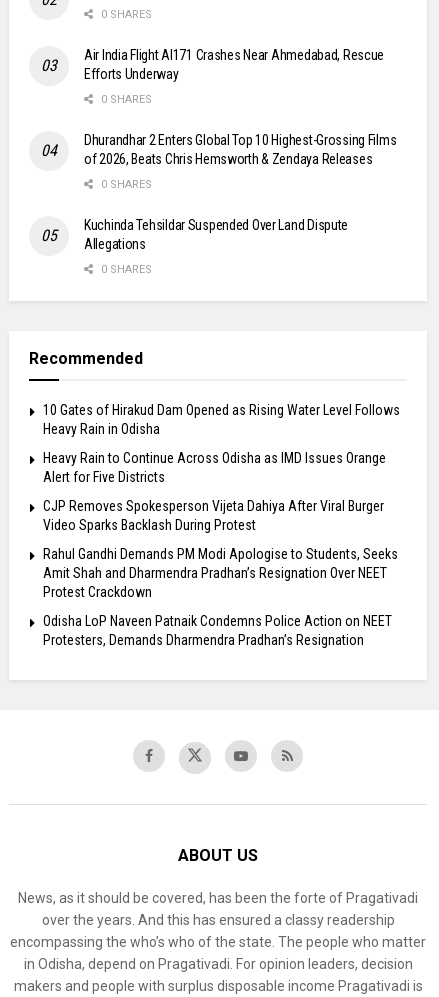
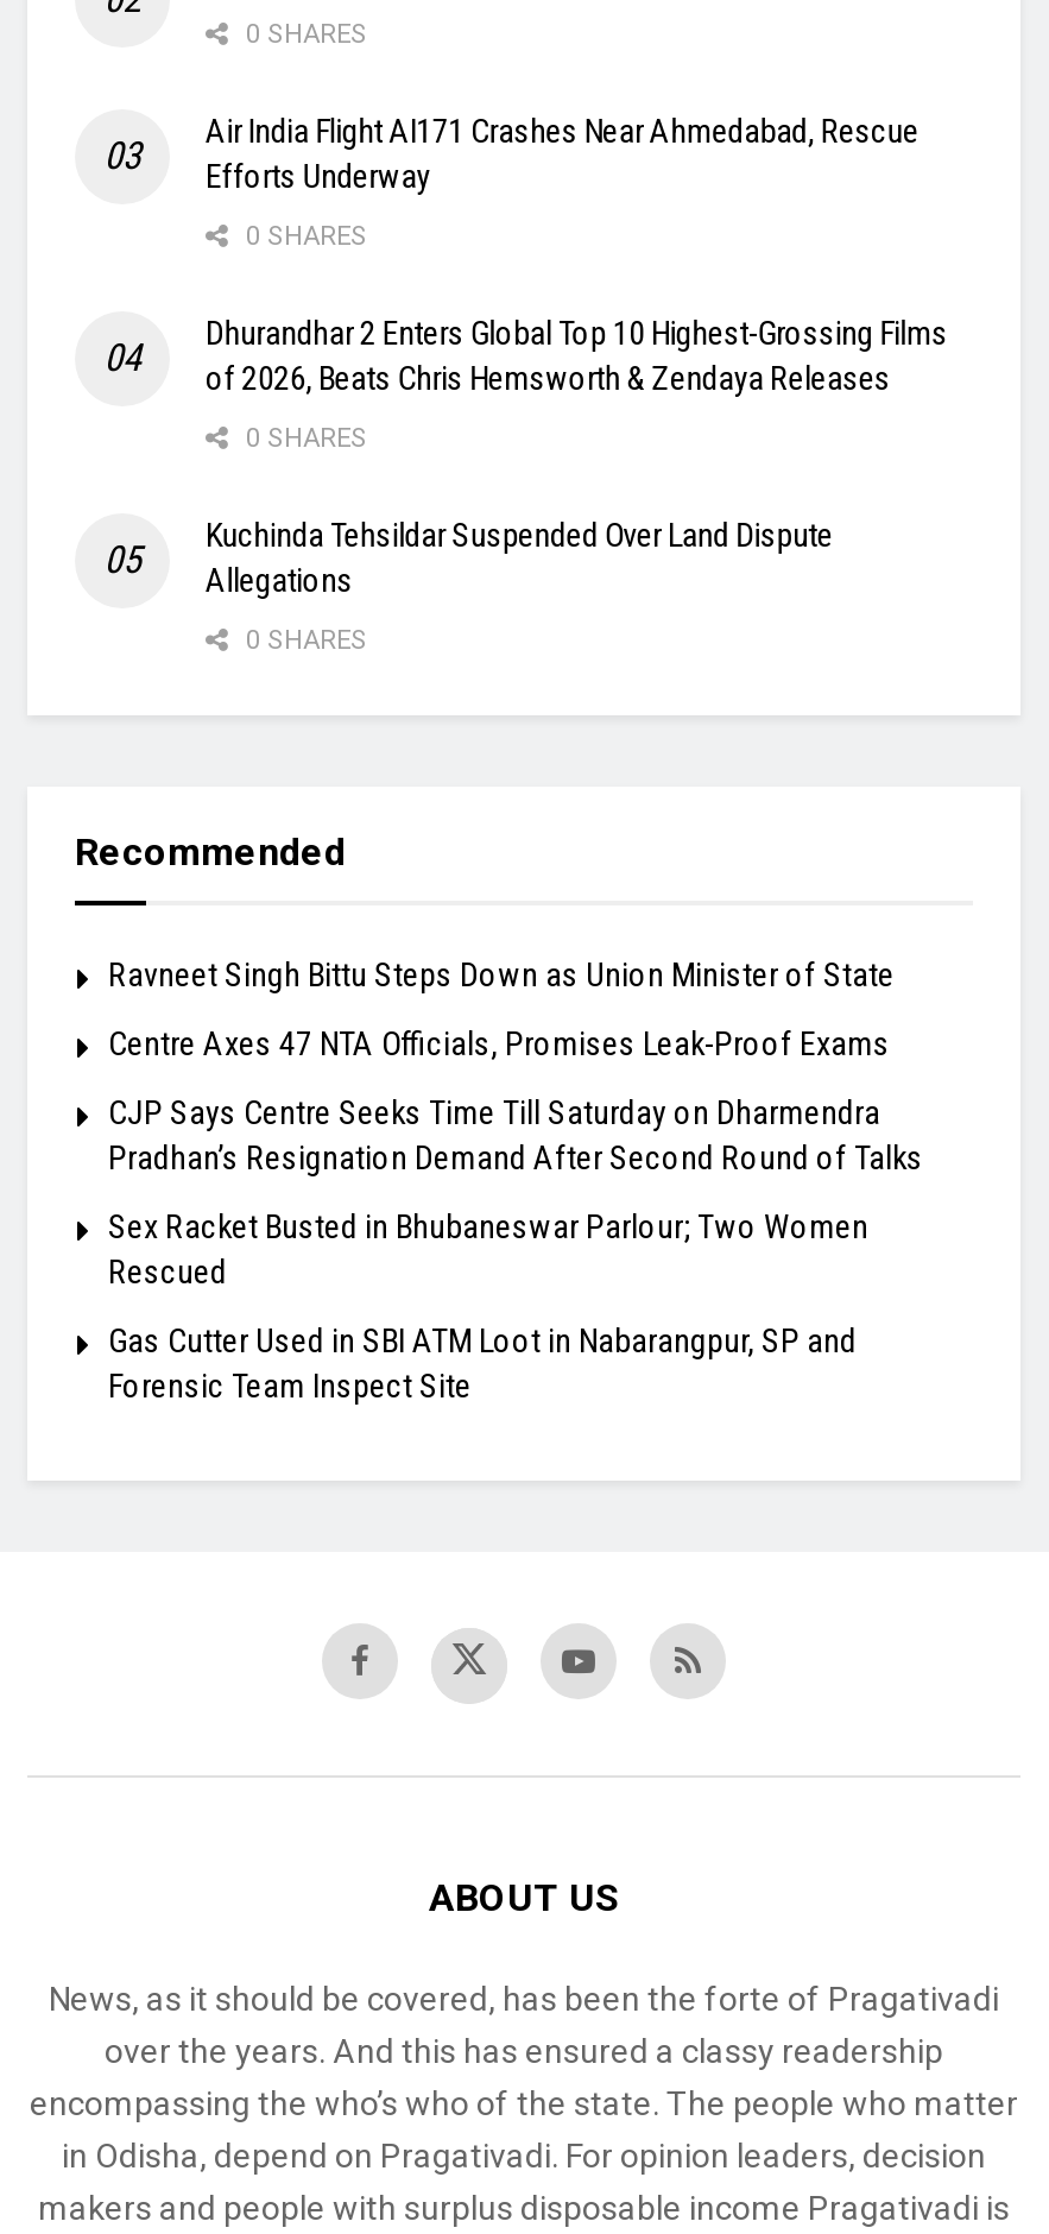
[43,402,400,437] 10 Gates of Hirakud Dam Opened as Rising Water Level Follows | Heavy Rain in Odisha -> [108,955,895,993] Ravneet Singh Bittu Steps Down as Union Minister of State
[43,450,386,485] Heavy Rain to Continue Across Odisha as IMD Issues Orange | Alert for Five Districts -> [108,1024,890,1062] Centre Axes 47 NTA Officials, Promises Leak-Proof Exams
[43,498,384,533] CJP Removes Spokesperson Vijeta Dahiya After Viral Burger | Video Sparks Backlash During Protest -> [108,1093,923,1176] CJP Says Centre Seeks Time Till Saturday on Dharmendra | Pradhan’s Resignation Demand After Second Round of Talks
[43,546,398,600] Rahul Gandhi Demands PM Modi Apologise to Students, Seeks | Amit Shah and Dharmendra Pradhan’s Resignation Over NEET | Protest Crackdown -> [108,1207,868,1290] Sex Racket Busted in Bhubaneswar Parlour; Two Women | Rescued
[43,613,392,648] Odisha LoP Naveen Patnaik Condemns Police Action on NEET | Protesters, Demands Dharmendra Pradhan’s Resignation -> [108,1321,857,1404] Gas Cutter Used in SBI ATM Loot in Nabarangpur, SP and | Forensic Team Inspect Site

